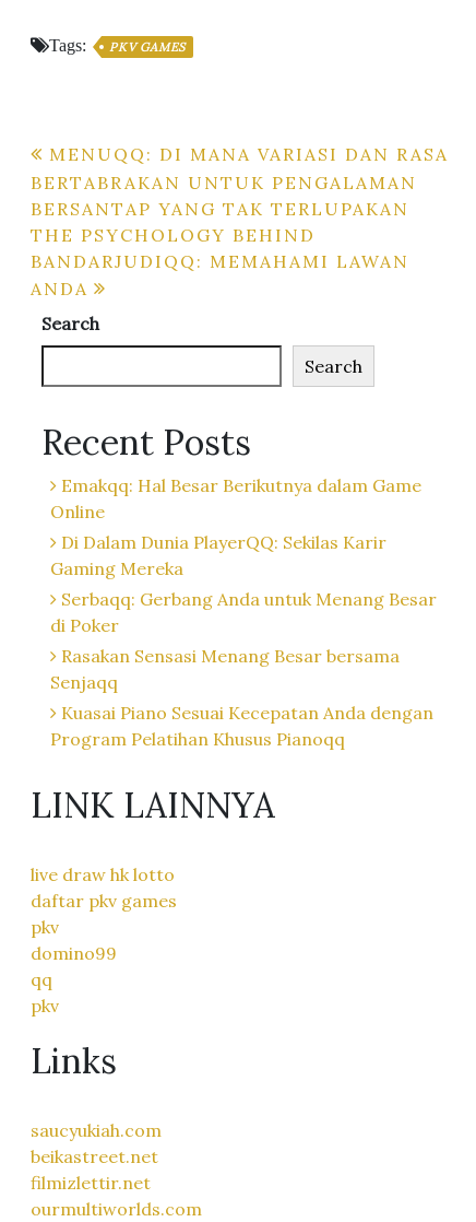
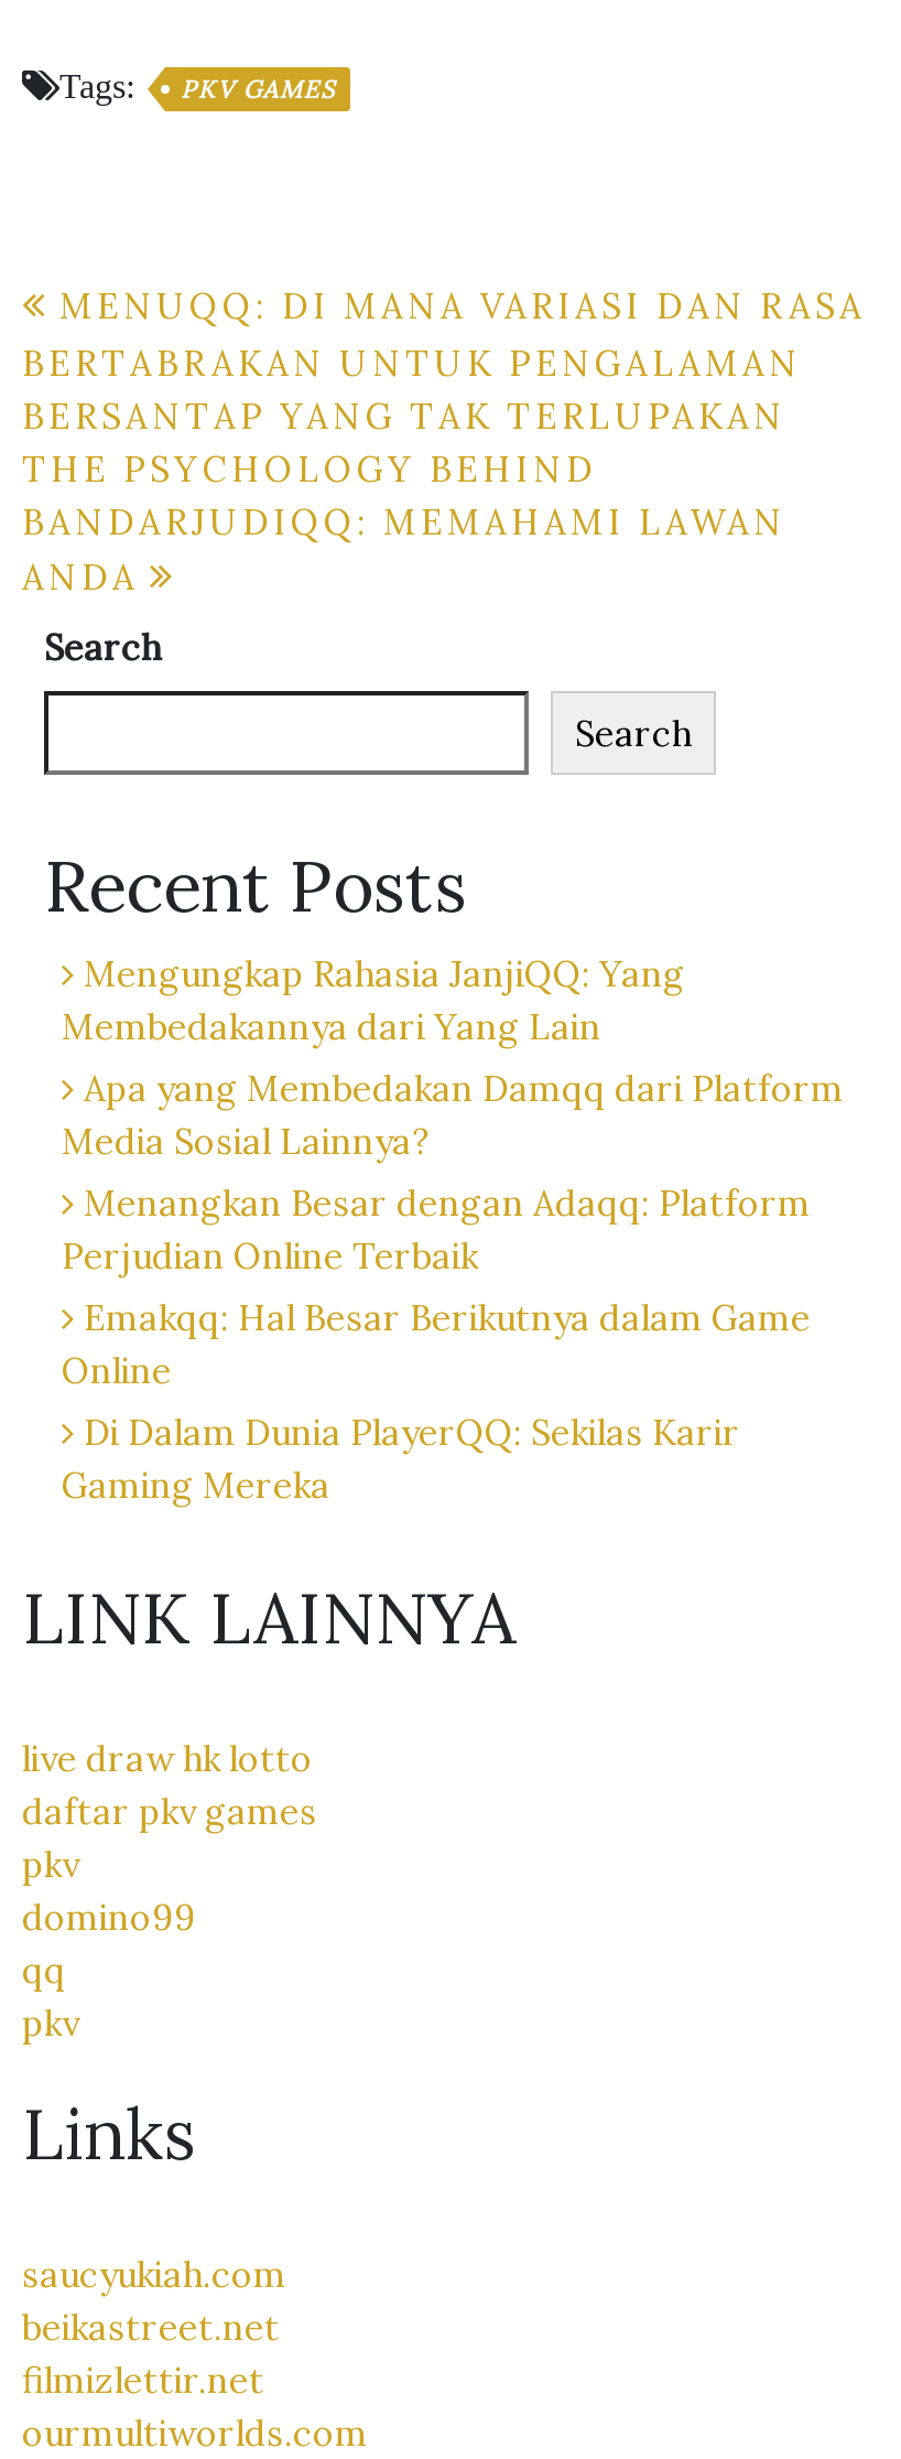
none -> [62,950,844,1277] Mengungkap Rahasia JanjiQQ: Yang | Membedakannya dari Yang Lain | Apa yang Membedakan Damqq dari Platform | Media Sosial Lainnya? | Menangkan Besar dengan Adaqq: Platform | Perjudian Online Terbaik
moved [50,474,421,579] -> [62,1294,811,1506]: Emakqq: Hal Besar Berikutnya dalam Game | Online | Di Dalam Dunia PlayerQQ: Sekilas Karir | Gaming Mereka
[50,588,437,749] Serbaqq: Gerbang Anda untuk Menang Besar | di Poker | Rasakan Sensasi Menang Besar bersama | Senjaqq | Kuasai Piano Sesuai Kecepatan Anda dengan | Program Pelatihan Khusus Pianoqq -> none

